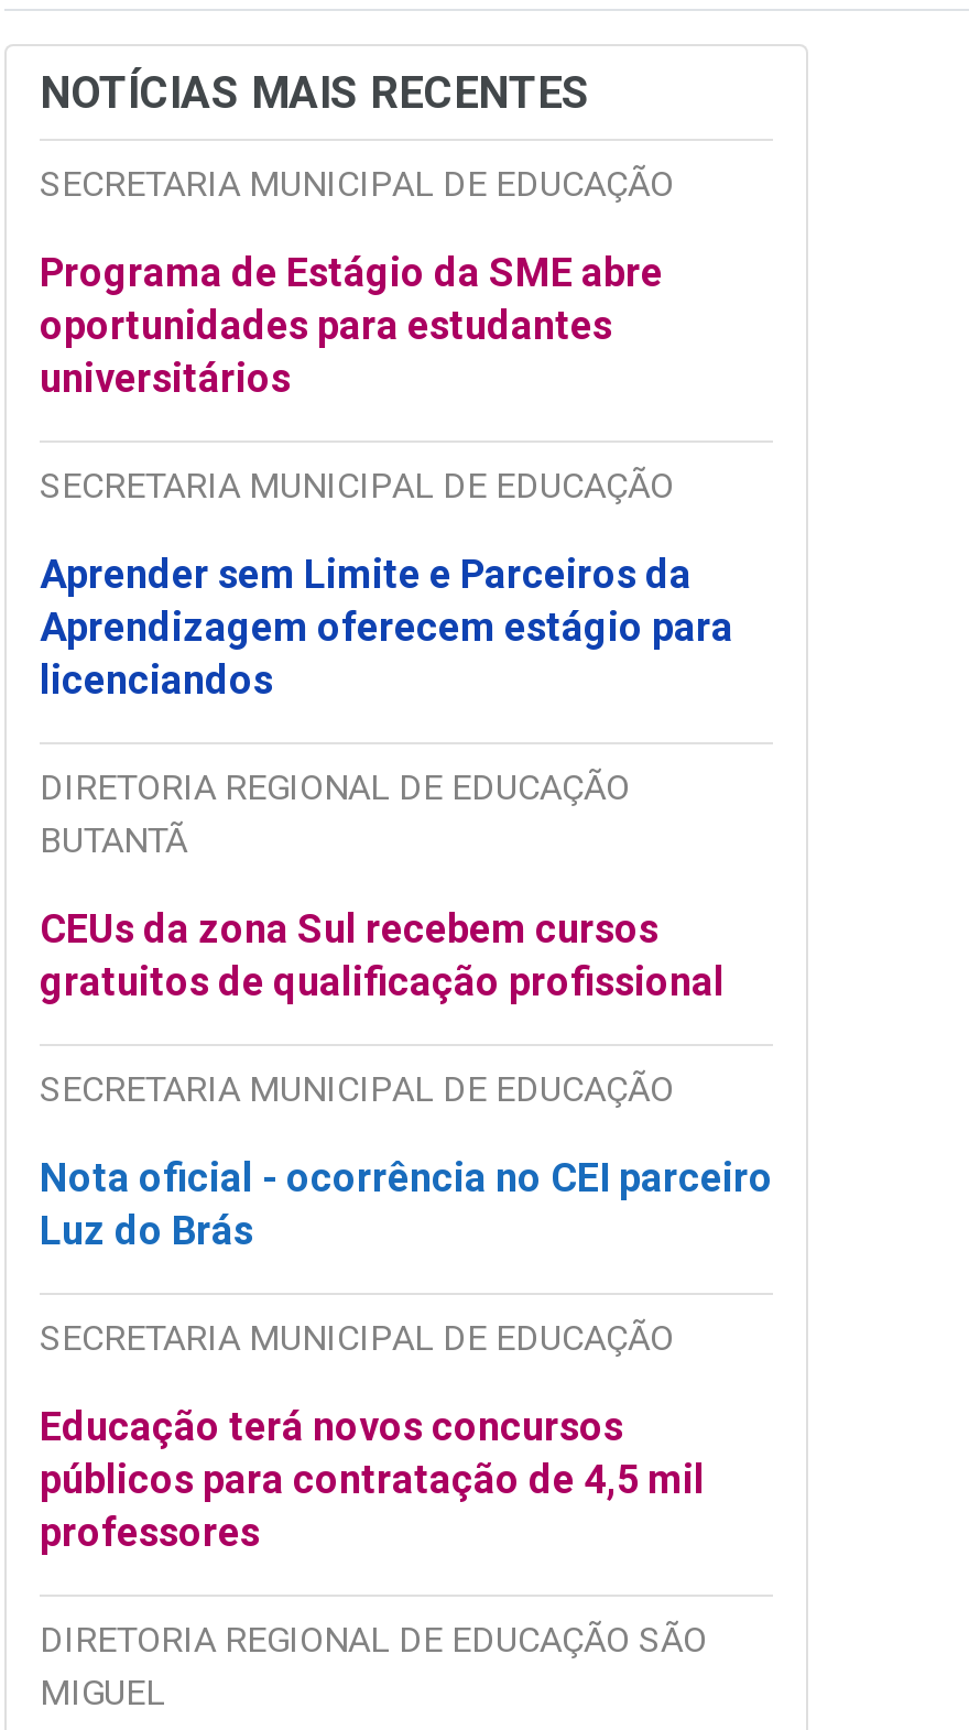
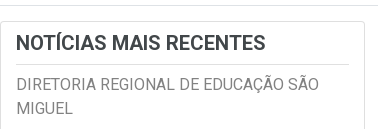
[40,163,773,1555] SECRETARIA MUNICIPAL DE EDUCAÇÃO | Programa de Estágio da SME abre | oportunidades para estudantes | universitários | SECRETARIA MUNICIPAL DE EDUCAÇÃO | Aprender sem Limite e Parceiros da | Aprendizagem oferecem estágio para | licenciandos | DIRETORIA REGIONAL DE EDUCAÇÃO | BUTANTÃ | CEUs da zona Sul recebem cursos | gratuitos de qualificação profissional | SECRETARIA MUNICIPAL DE EDUCAÇÃO | Nota oficial - ocorrência no CEI parceiro | Luz do Brás | SECRETARIA MUNICIPAL DE EDUCAÇÃO | Educação terá novos concursos | públicos para contratação de 4,5 mil | professores -> none

